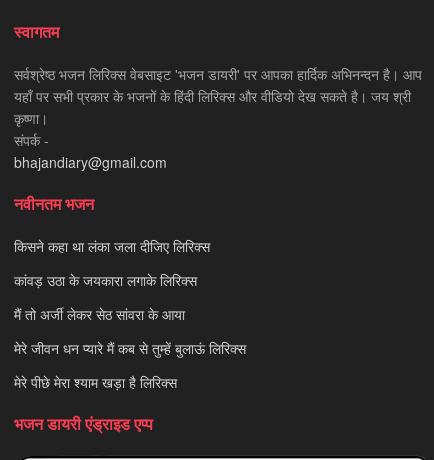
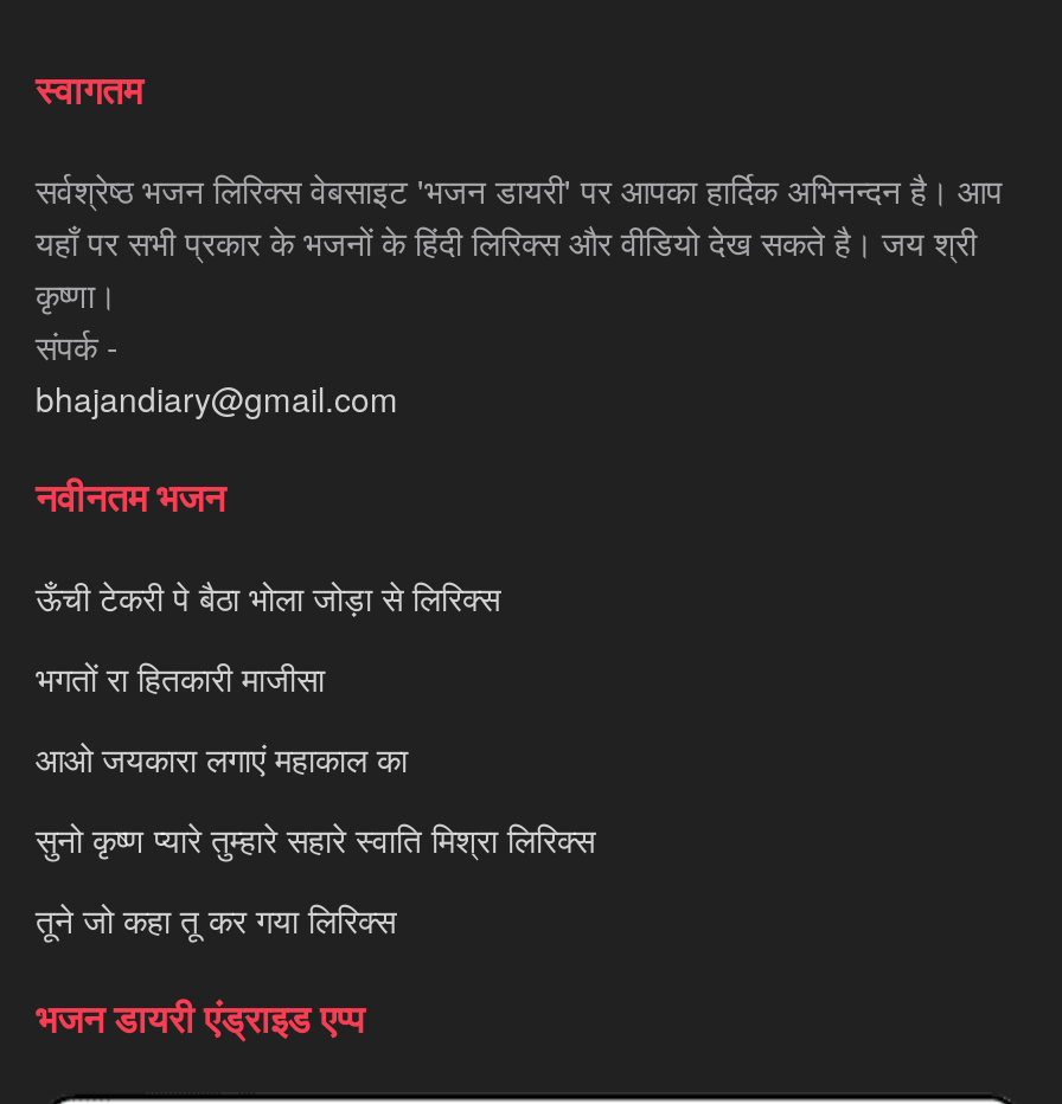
[14,236,210,256] किसने कहा था लंका जला दीजिए लिरिक्स -> [36,575,500,622] ऊँची टेकरी पे बैठा भोला जोड़ा से लिरिक्स
[14,270,197,290] कांवड़ उठा के जयकारा लगाके लिरिक्स -> [36,655,325,702] भगतों रा हितकारी माजीसा
[14,304,185,324] मैं तो अर्जी लेकर सेठ सांवरा के आया -> [36,736,408,783] आओ जयकारा लगाएं महाकाल का
[14,338,246,358] मेरे जीवन धन प्यारे मैं कब से तुम्हें बुलाऊं लिरिक्स -> [36,816,595,864] सुनो कृष्ण प्यारे तुम्हारे सहारे स्वाति मिश्रा लिरिक्स
[14,372,177,392] मेरे पीछे मेरा श्याम खड़ा है लिरिक्स -> [36,897,396,944] तूने जो कहा तू कर गया लिरिक्स

